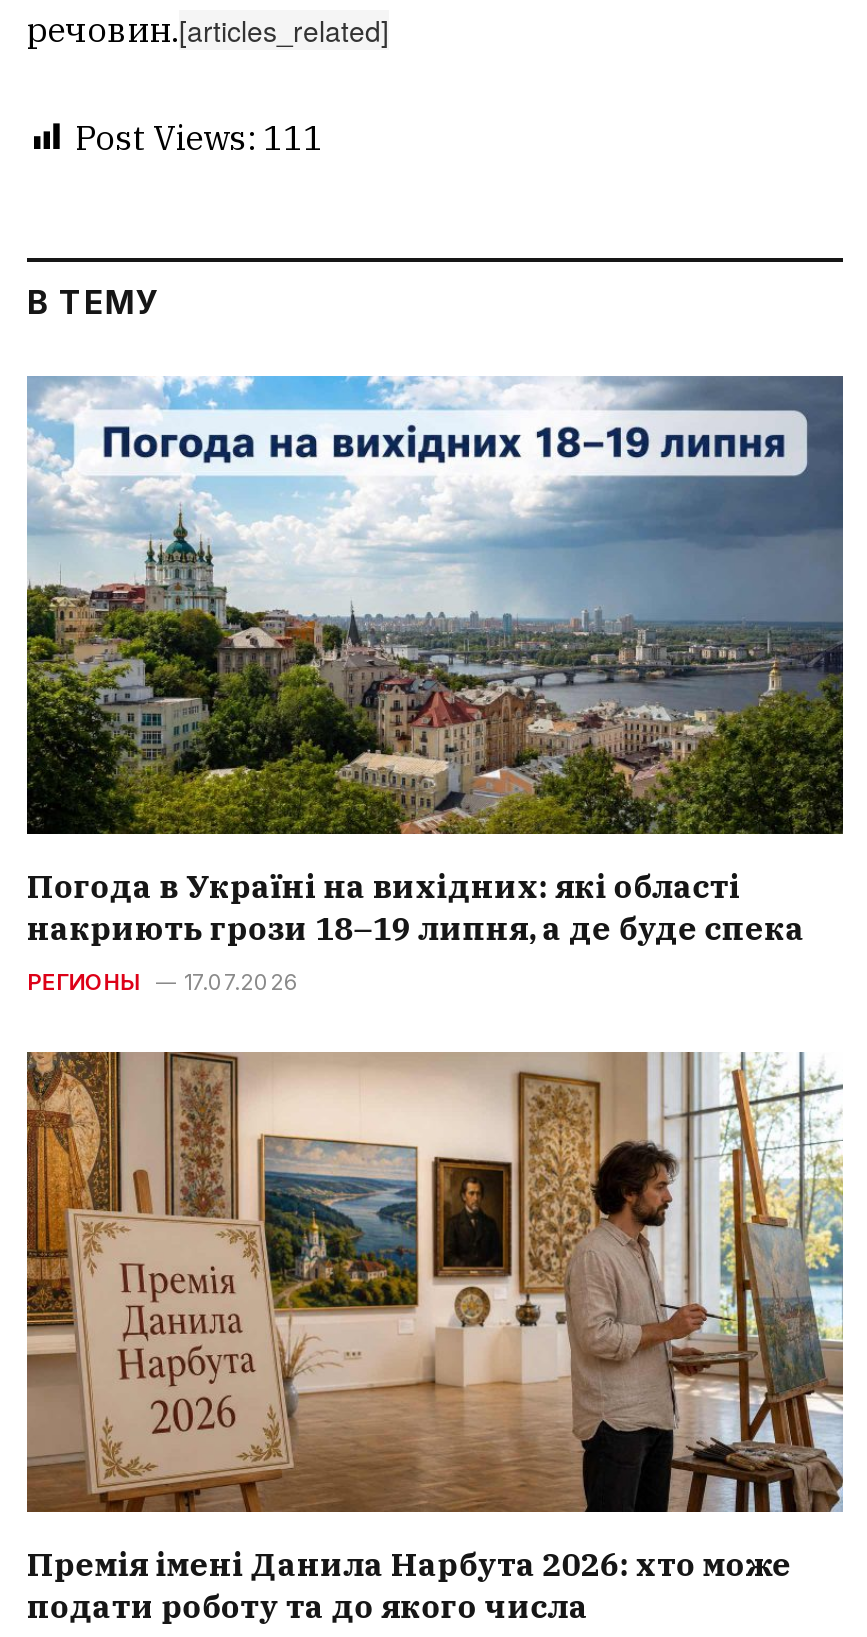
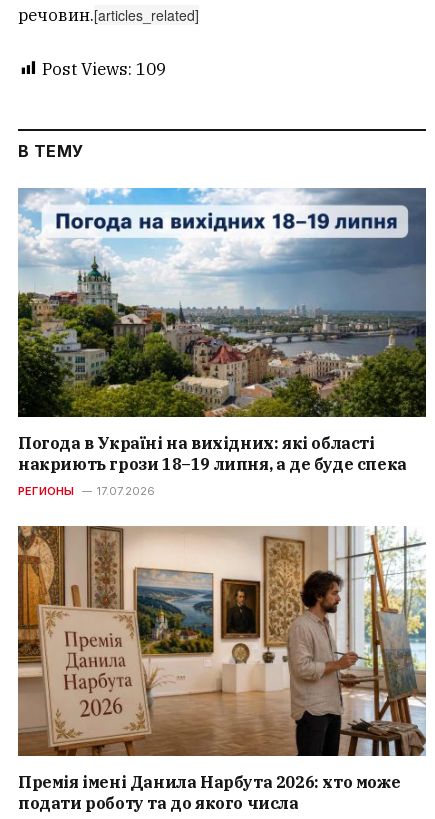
[75,116,323,160] Post Views: 111 -> [42,58,166,80] Post Views: 109

